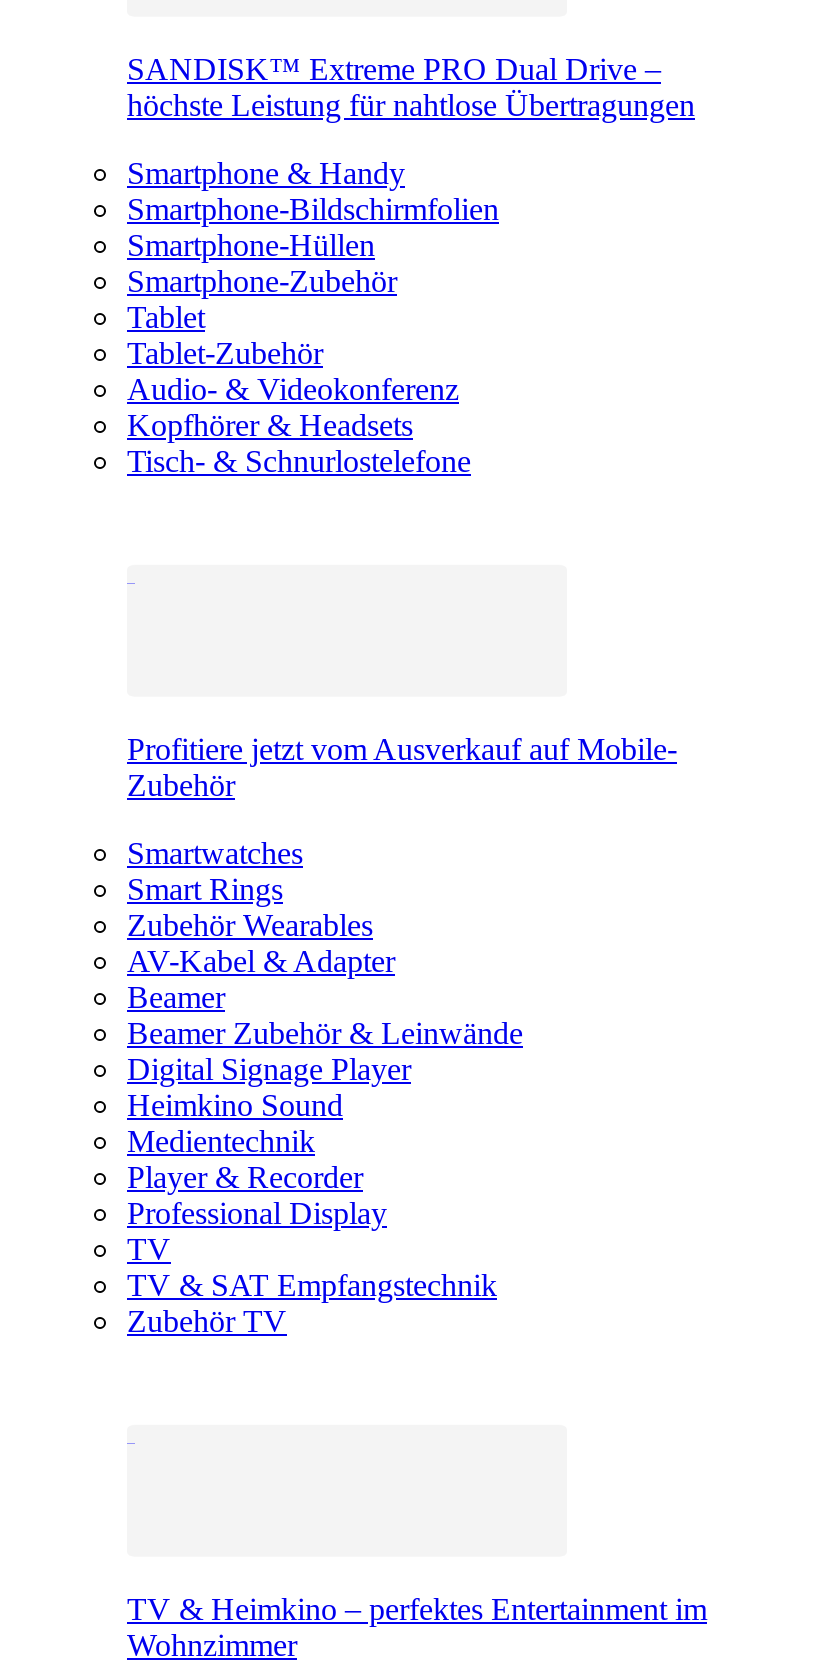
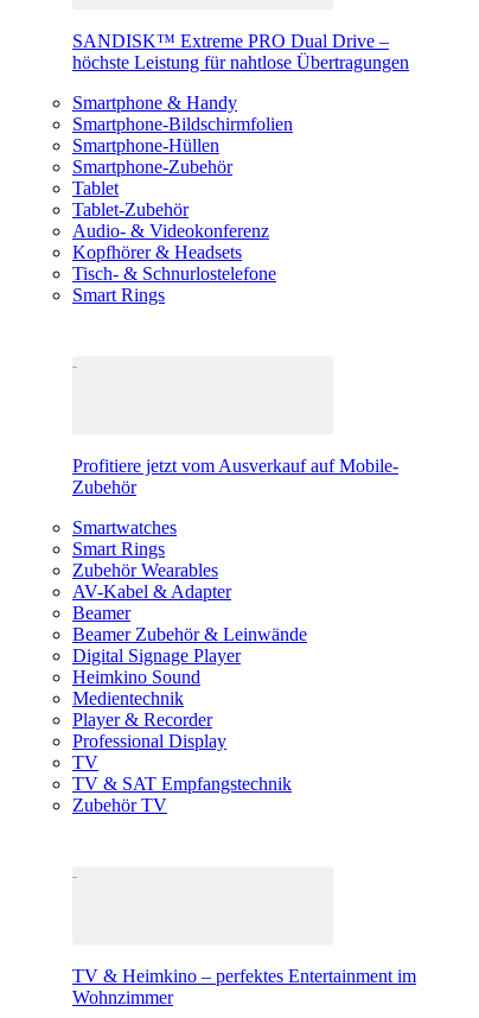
none -> [72,285,165,305] Smart Rings

